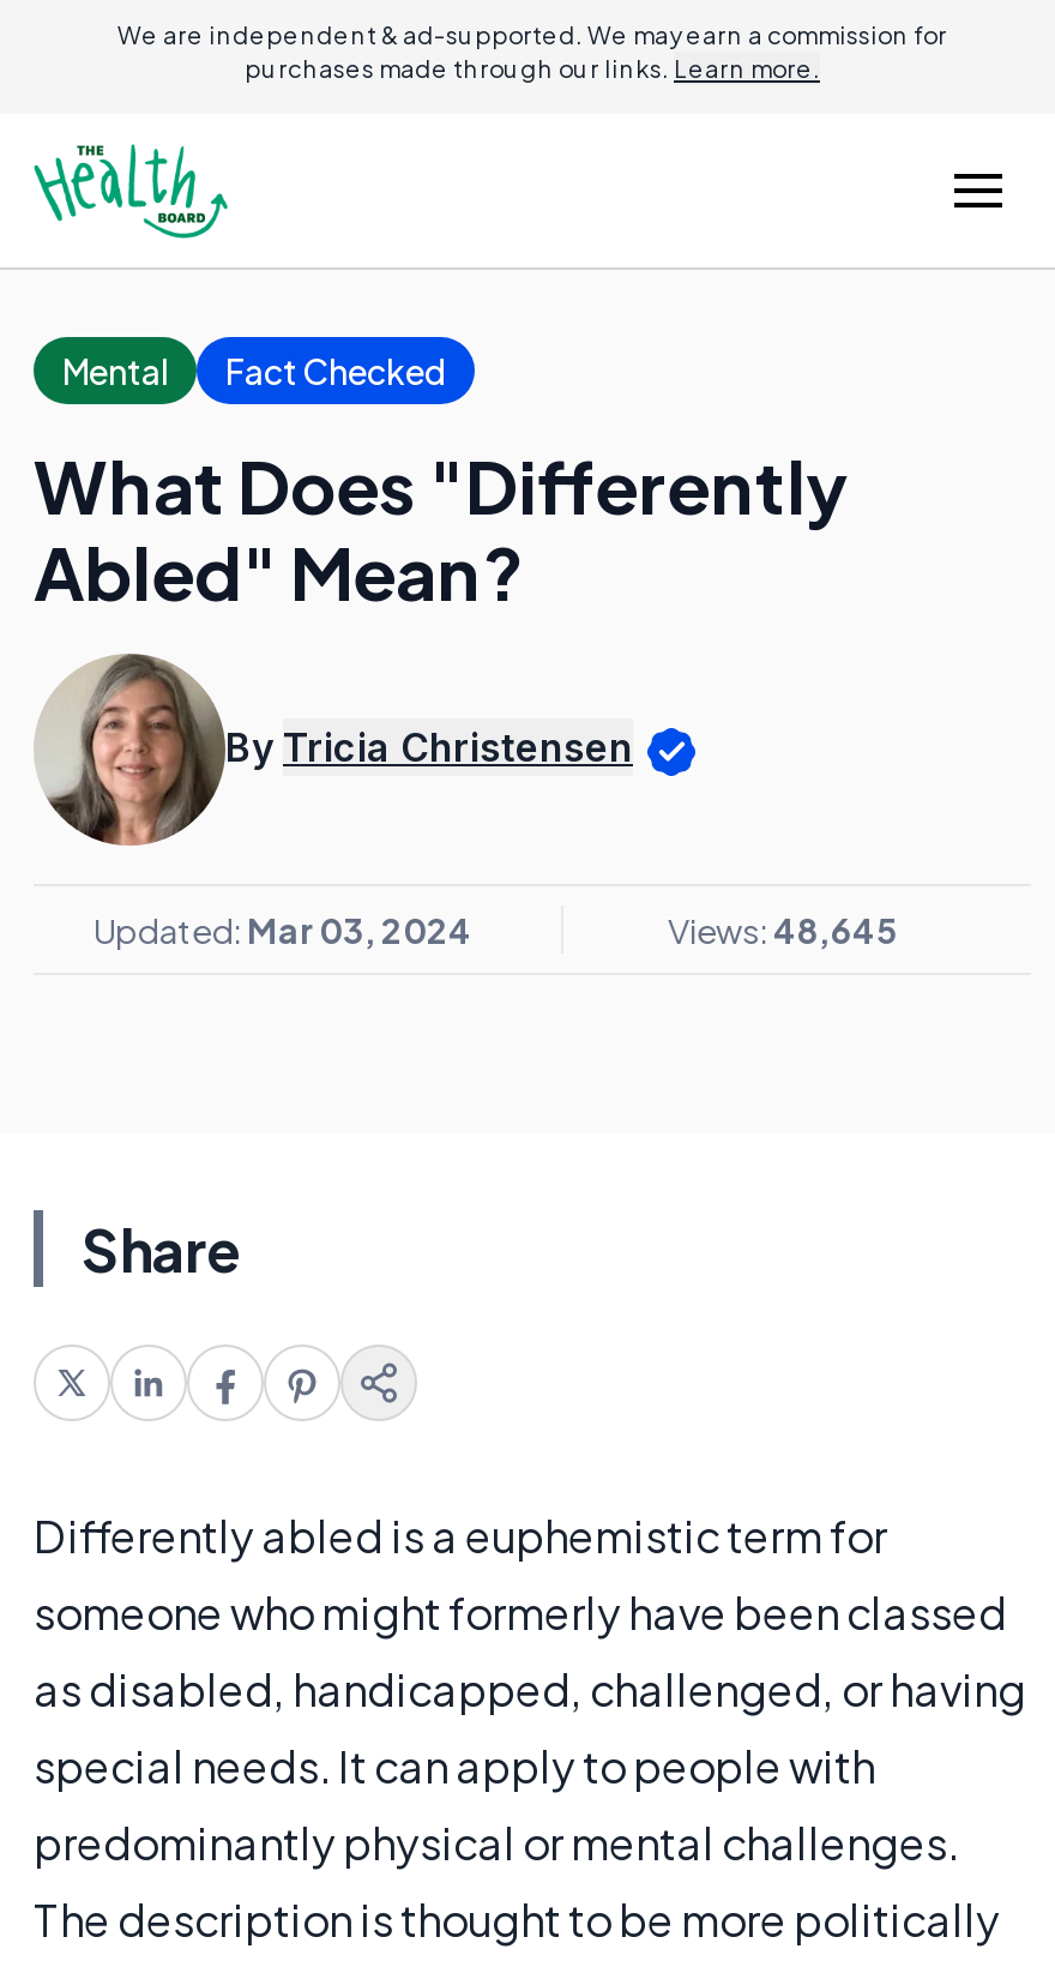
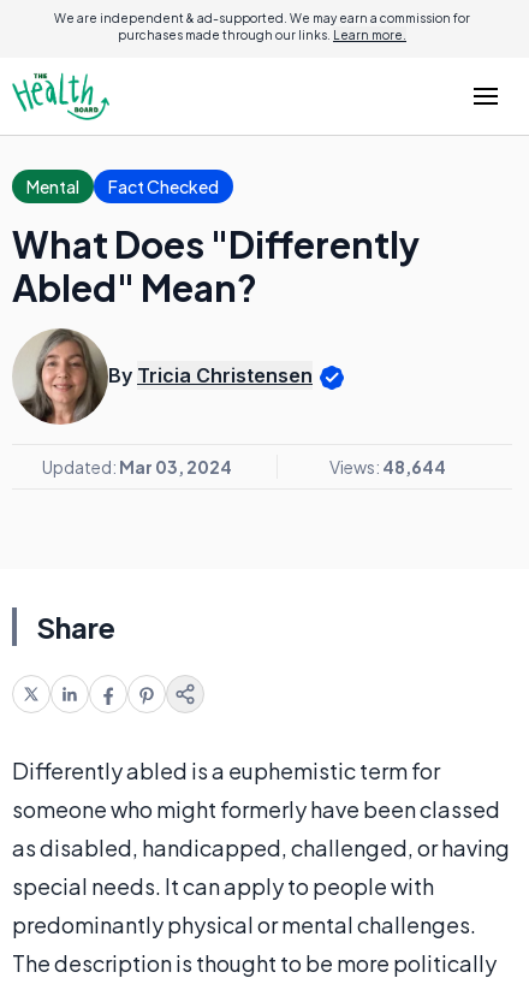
[668,908,898,951] Views: 48,645 -> [329,456,446,478] Views: 48,644

